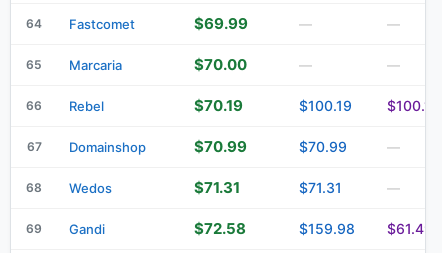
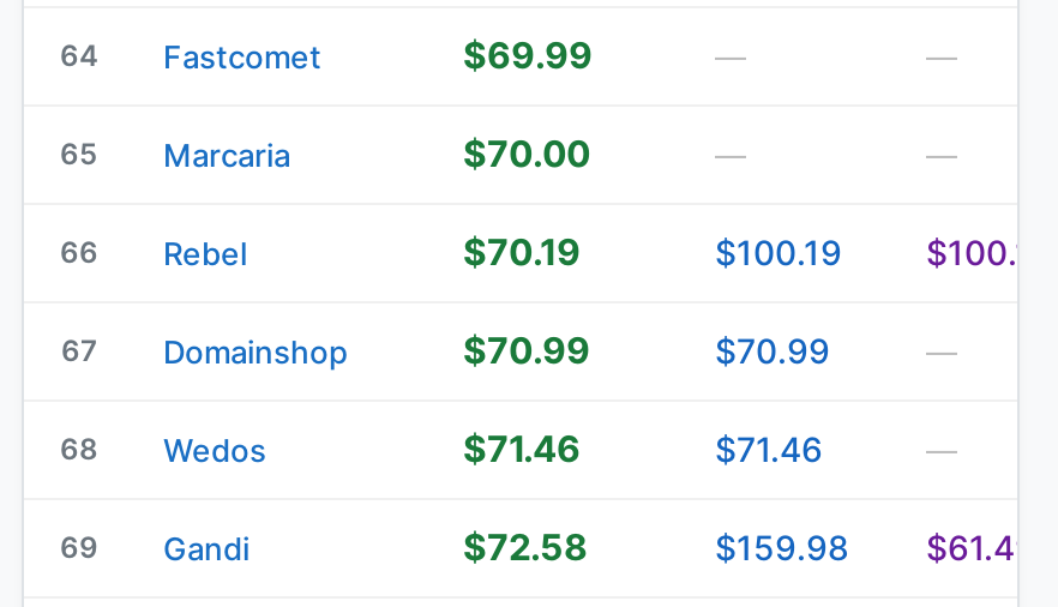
[194,177,240,196] $71.31 -> [463,425,581,470] $71.46
[299,178,342,195] $71.31 -> [715,427,823,468] $71.46

